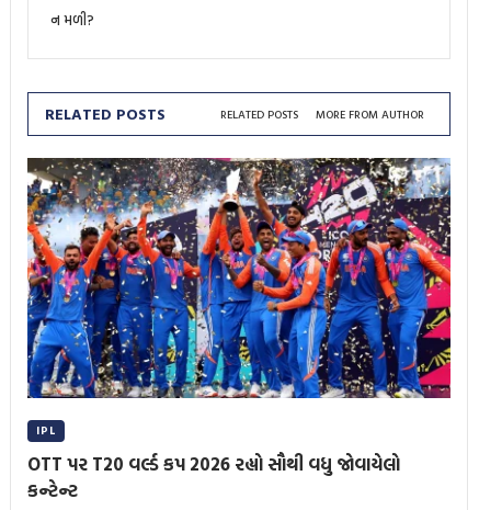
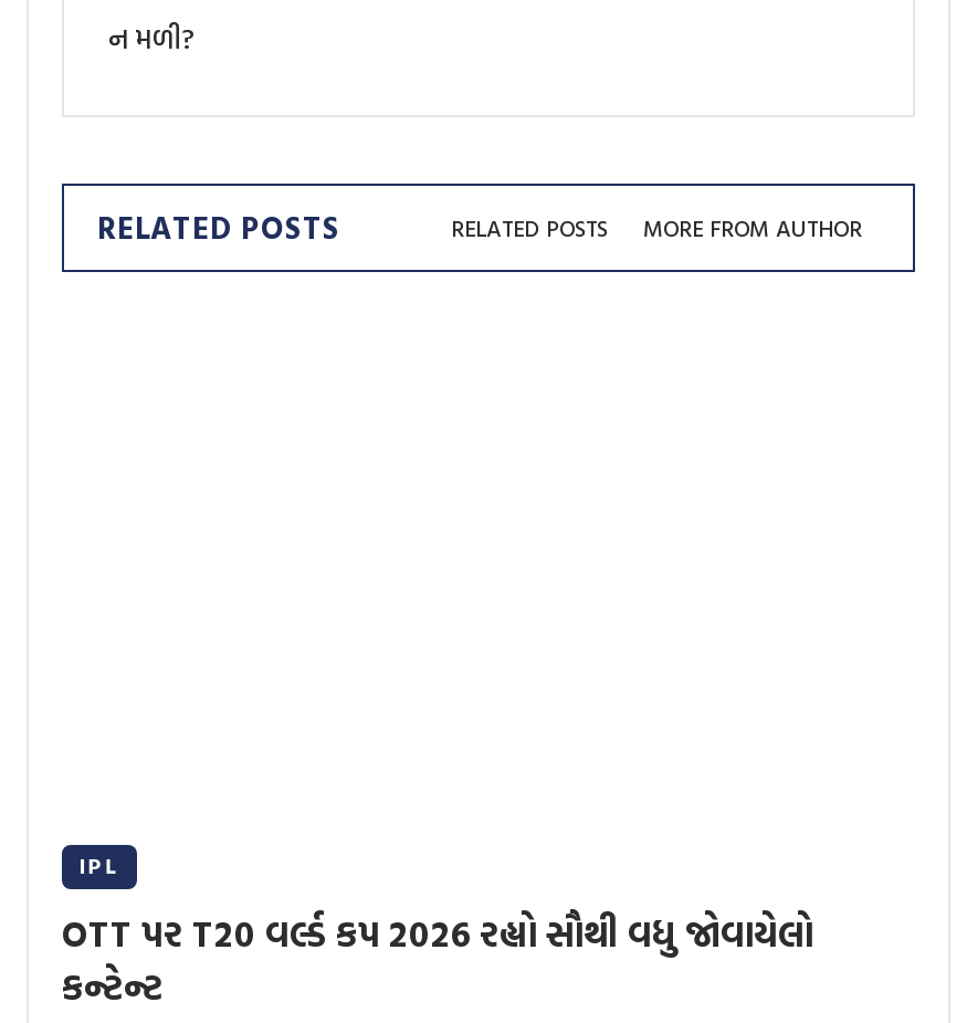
[26,157,452,399] [image] -> none

